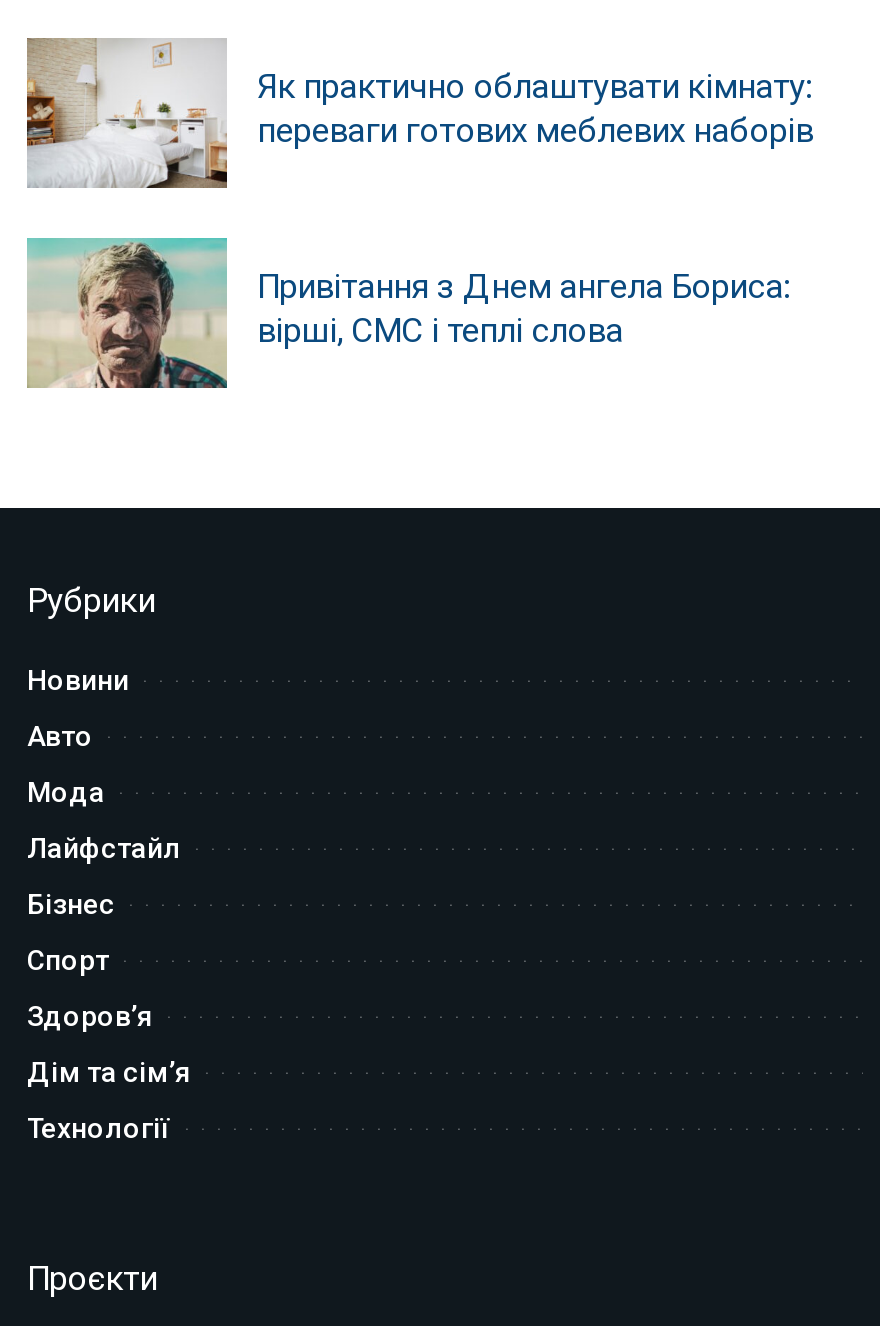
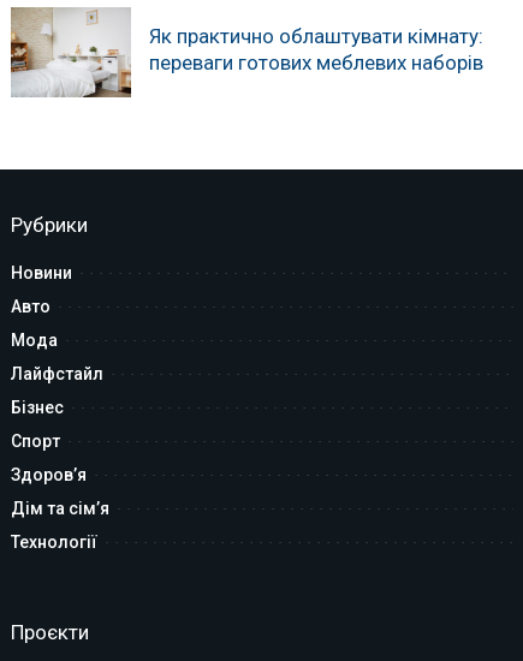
[27,238,791,390] [image] | Привітання з Днем ангела Бориса: | вірші, СМС і теплі слова -> none

